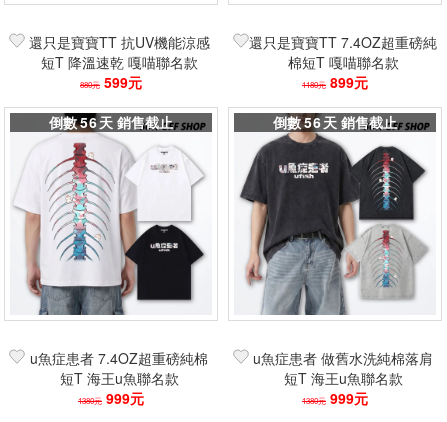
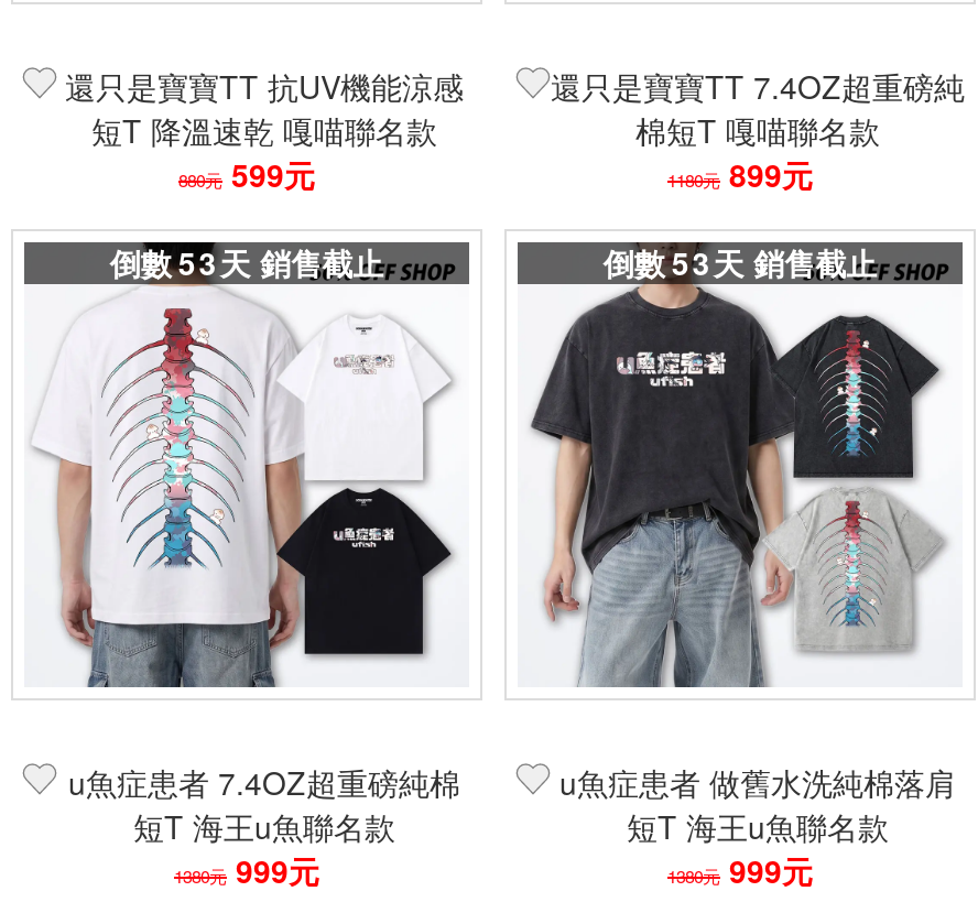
[80,112,114,132] 56天 -> [178,240,254,284] 53天
[304,112,338,132] 56天 -> [672,240,747,284] 53天

